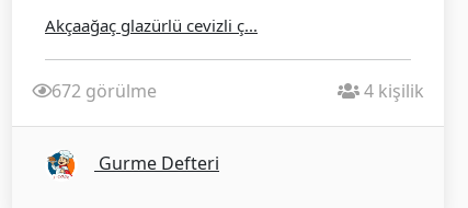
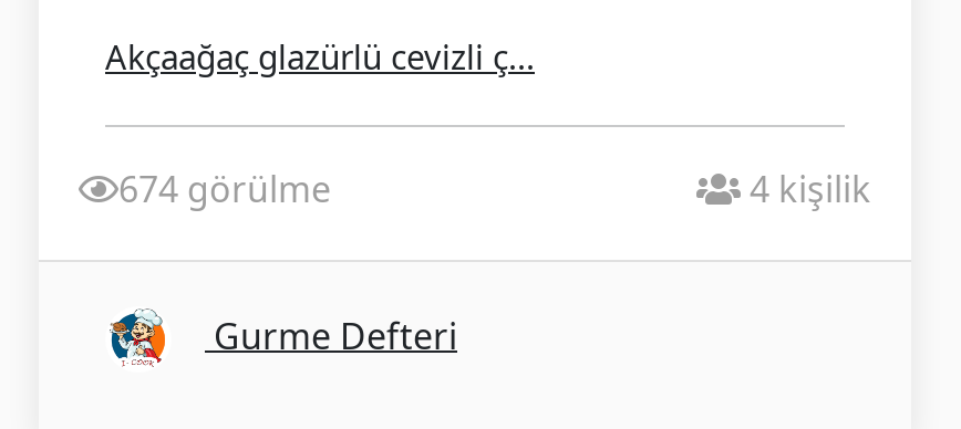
[52,79,157,103] 672 görülme -> [118,165,331,213] 674 görülme

